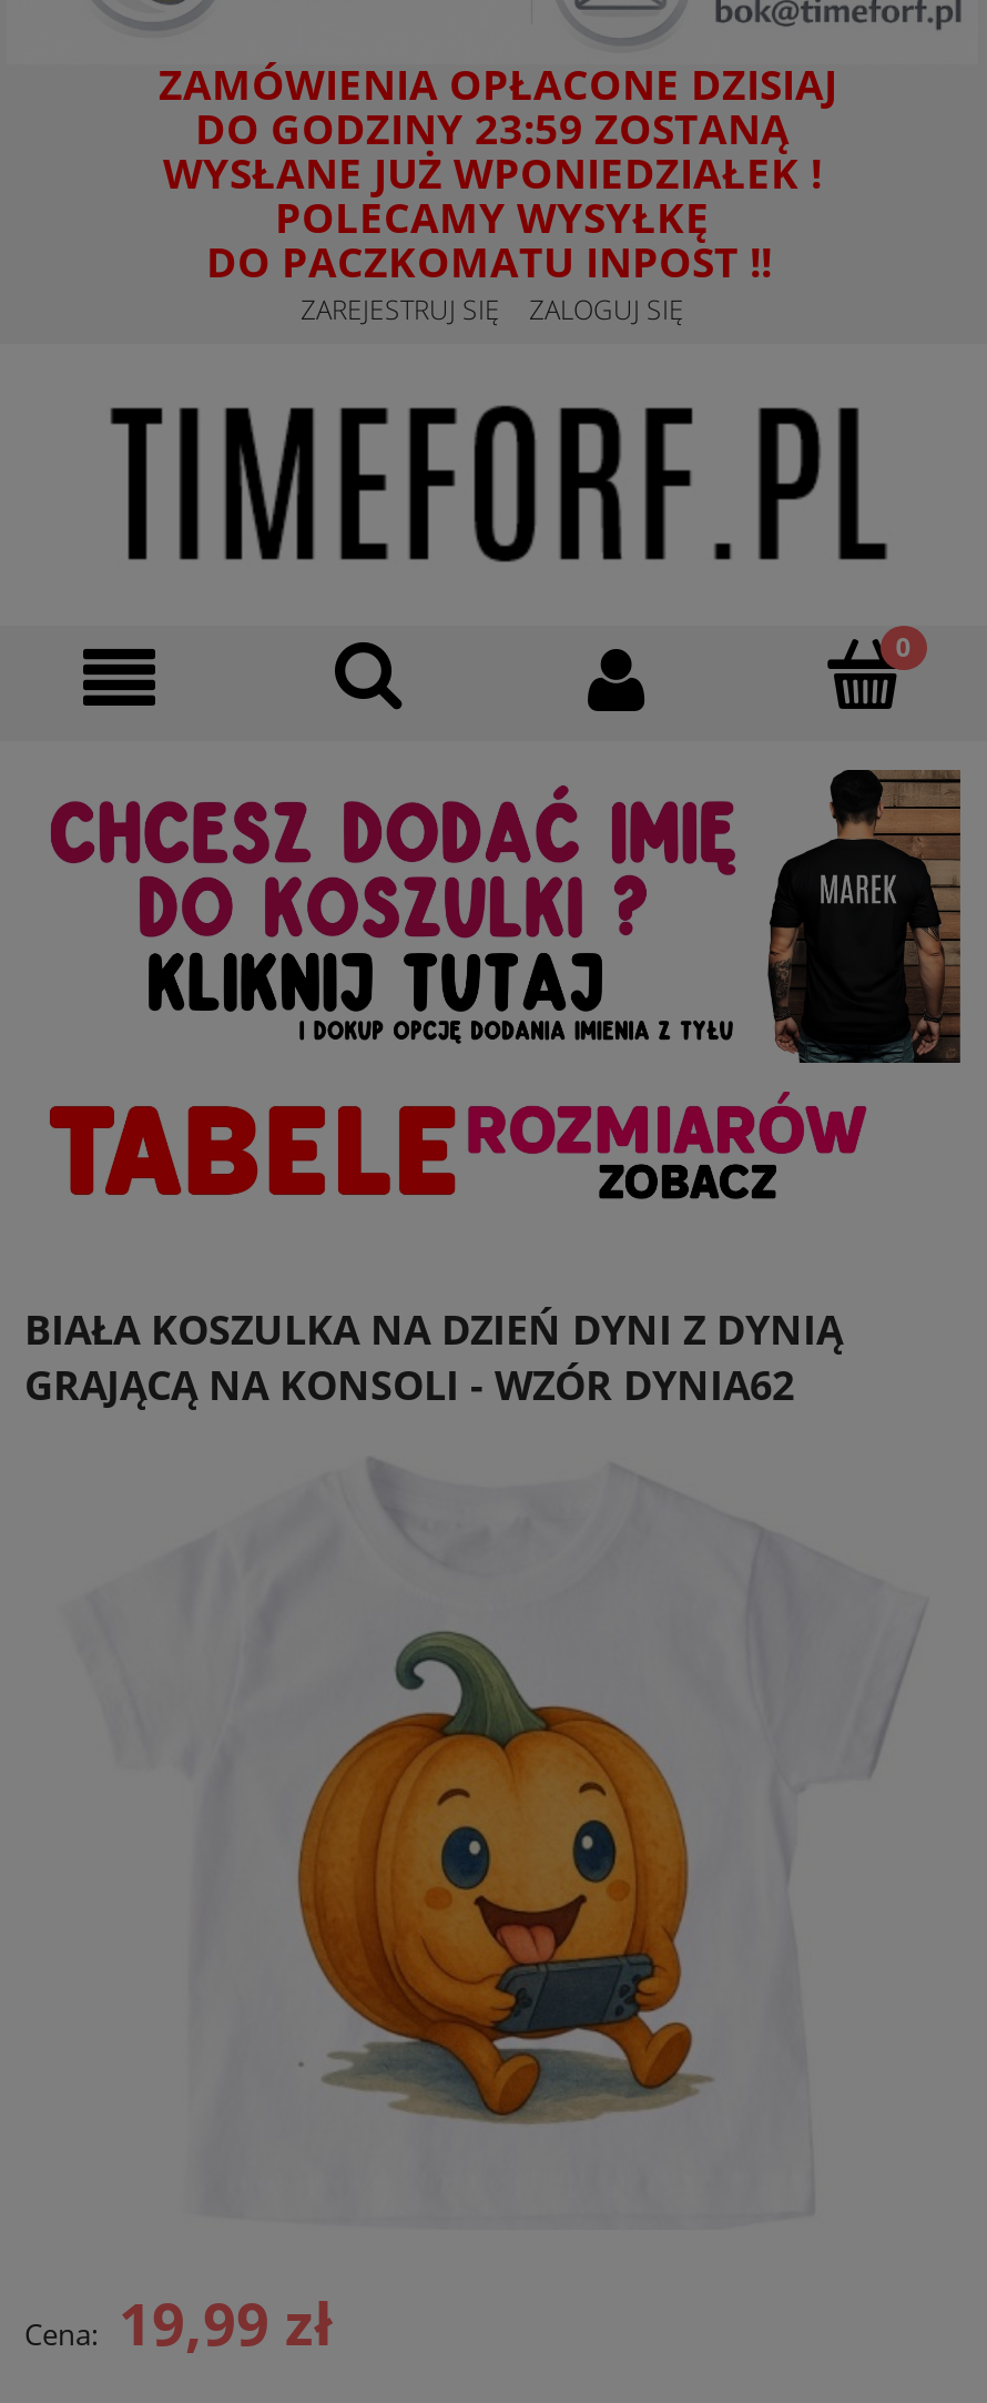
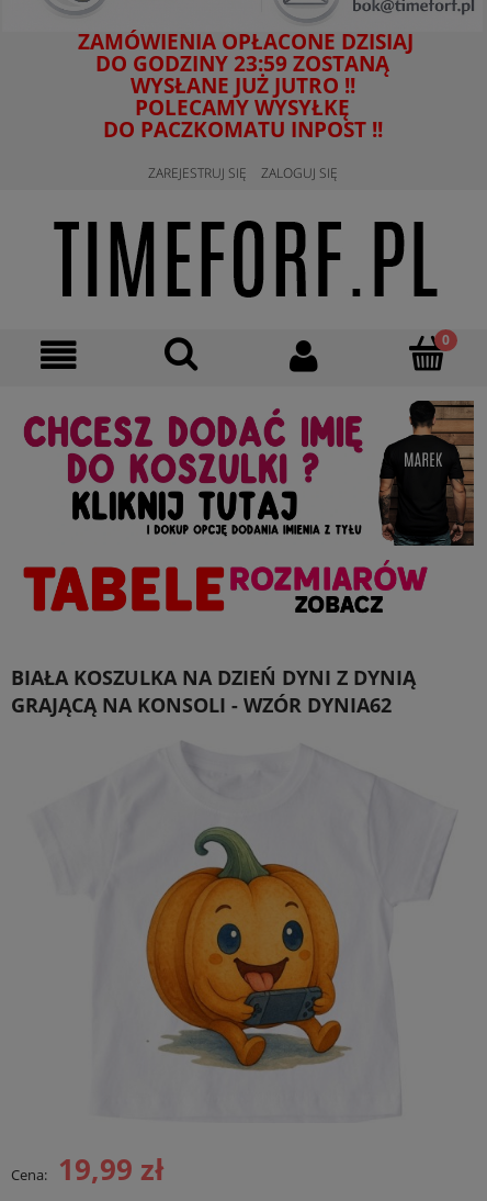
[163,145,822,200] WYSŁANE JUŻ WPONIEDZIAŁEK ! -> [130,72,355,99] WYSŁANE JUŻ JUTRO !!

